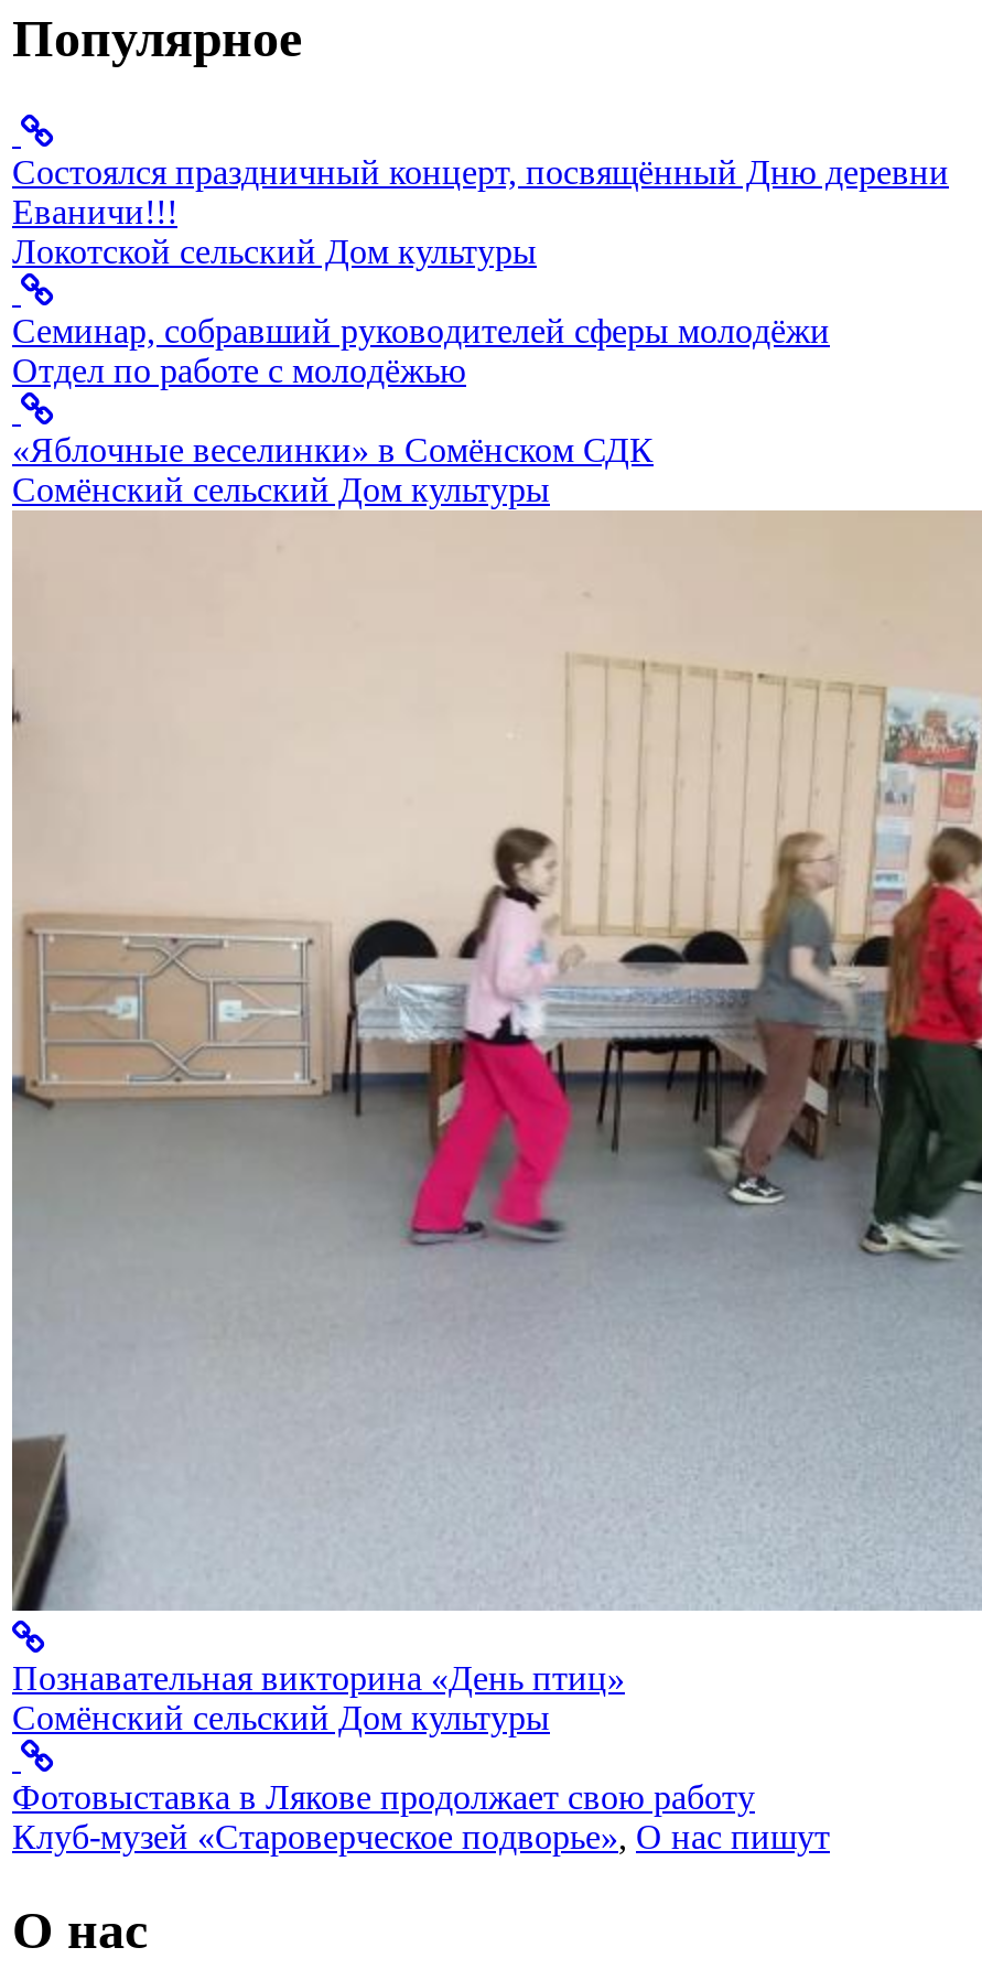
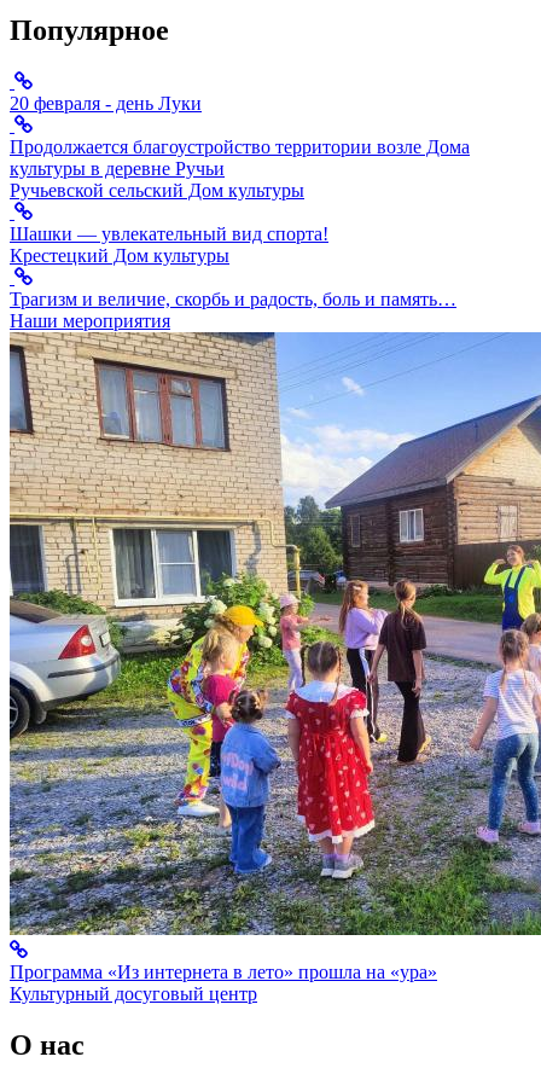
[12,153,949,270] Состоялся праздничный концерт, посвящённый Дню деревни | Еваничи!!! | Локотской сельский Дом культуры -> [10,93,202,113] 20 февраля - день Луки
[12,312,830,389] Семинар, собравший руководителей сферы молодёжи | Отдел по работе с молодёжью -> [10,136,470,200] Продолжается благоустройство территории возле Дома | культуры в деревне Ручьи | Ручьевской сельский Дом культуры
[12,431,654,508] «Яблочные веселинки» в Сомёнском СДК | Сомёнский сельский Дом культуры -> [10,223,328,266] Шашки — увлекательный вид спорта! | Крестецкий Дом культуры
[10,508,975,1736] [image] | Познавательная викторина «День птиц» | Сомёнский сельский Дом культуры -> [8,289,537,936] [image] | Трагизм и величие, скорбь и радость, боль и память… | Наши мероприятия
[12,1778,830,1855] Фотовыставка в Лякове продолжает свою работу | Клуб-музей «Староверческое подворье», О нас пишут -> [10,962,437,1004] Программа «Из интернета в лето» прошла на «ура» | Культурный досуговый центр

